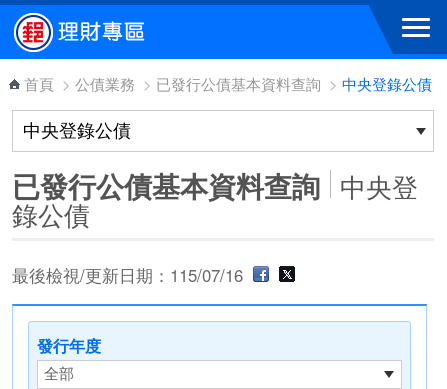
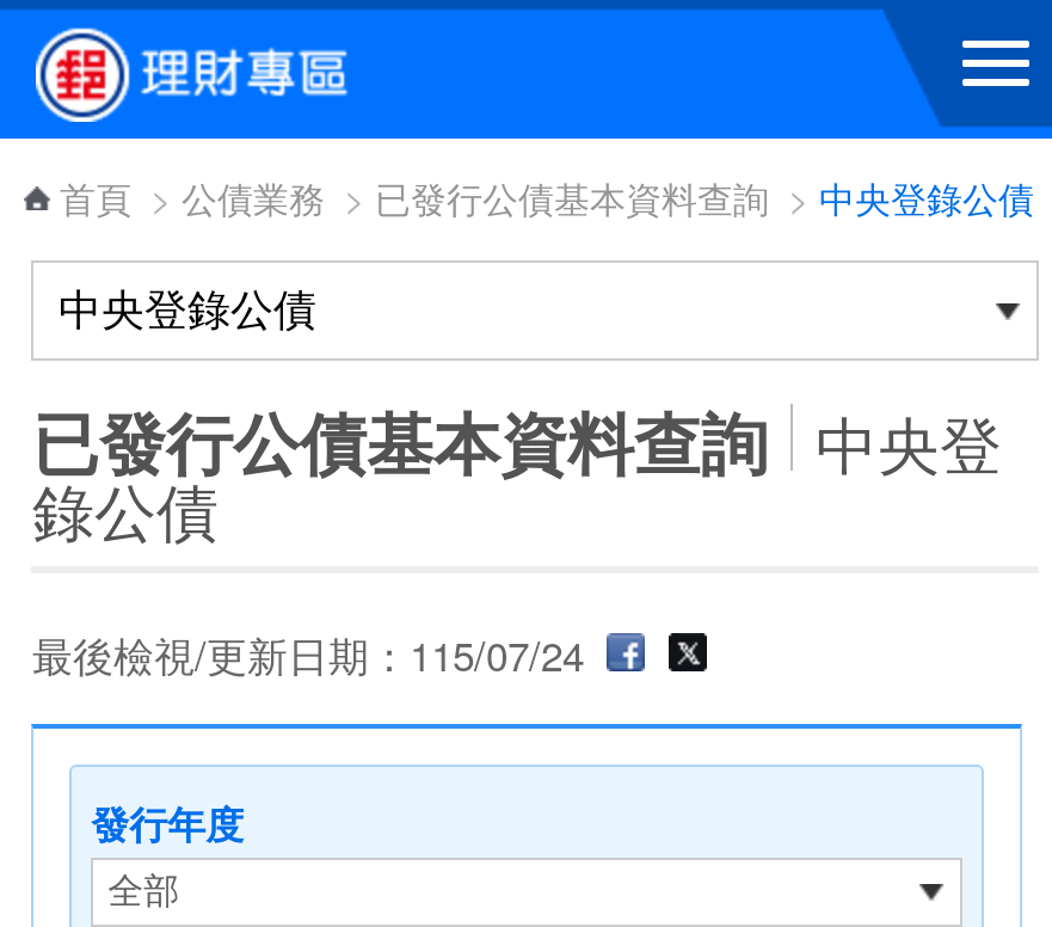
[12,263,248,287] 最後檢視/更新日期：115/07/16 -> [32,626,596,683] 最後檢視/更新日期：115/07/24

